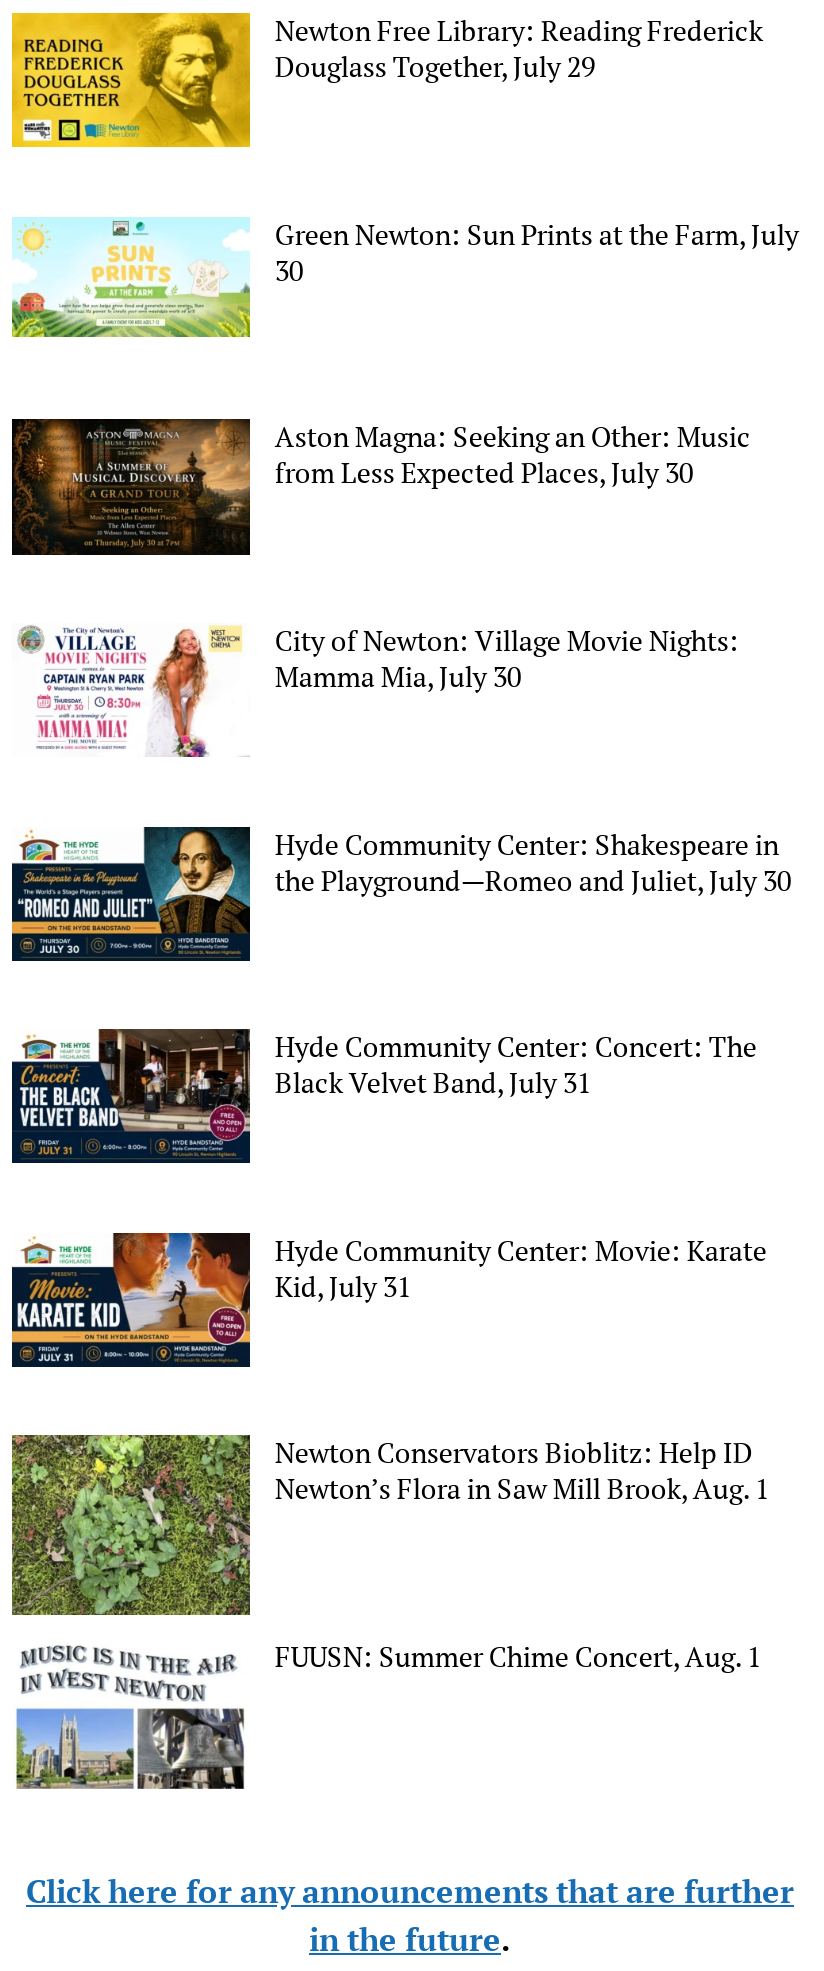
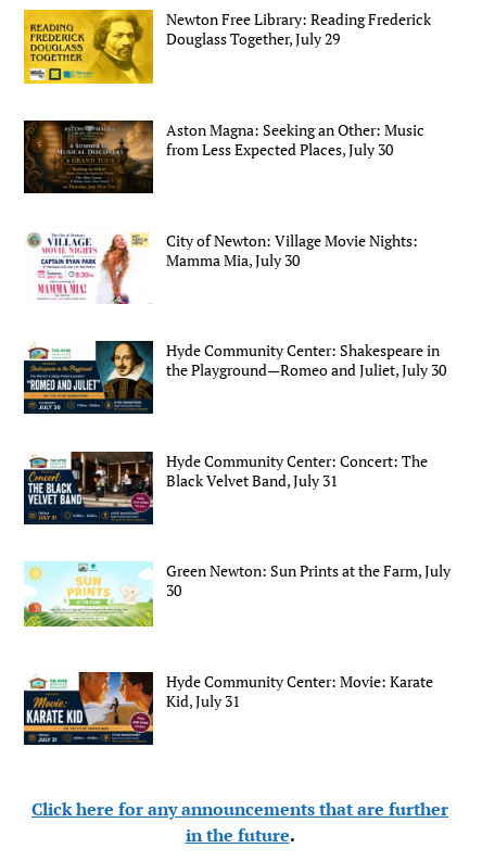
moved [10,215,799,351] -> [23,561,451,634]: [image] | Green Newton: Sun Prints at the Farm, July | 30
[10,1433,769,1617] [image] | Newton Conservators Bioblitz: Help ID | Newton’s Flora in Saw Mill Brook, Aug. 1 -> none
[14,1637,761,1791] [image] | FUUSN: Summer Chime Concert, Aug. 1 -> none

